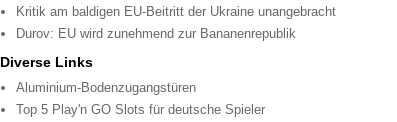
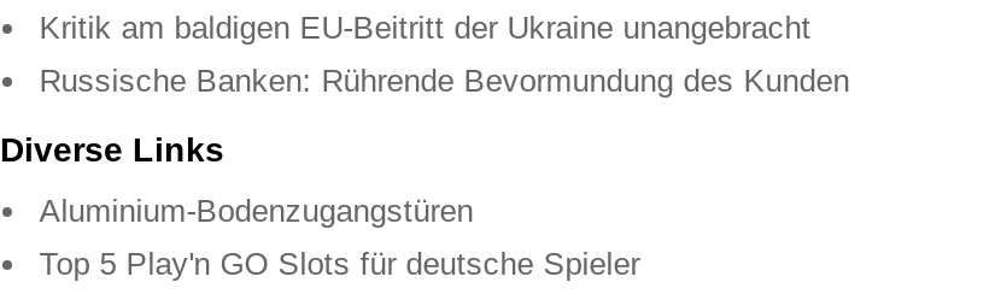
[16,26,296,41] Durov: EU wird zunehmend zur Bananenrepublik -> [39,62,850,99] Russische Banken: Rührende Bevormundung des Kunden

